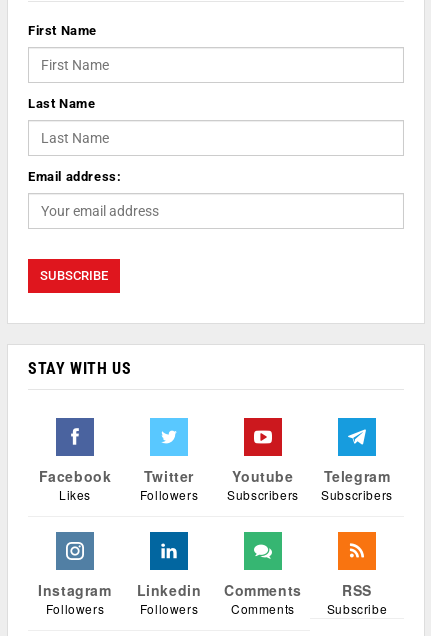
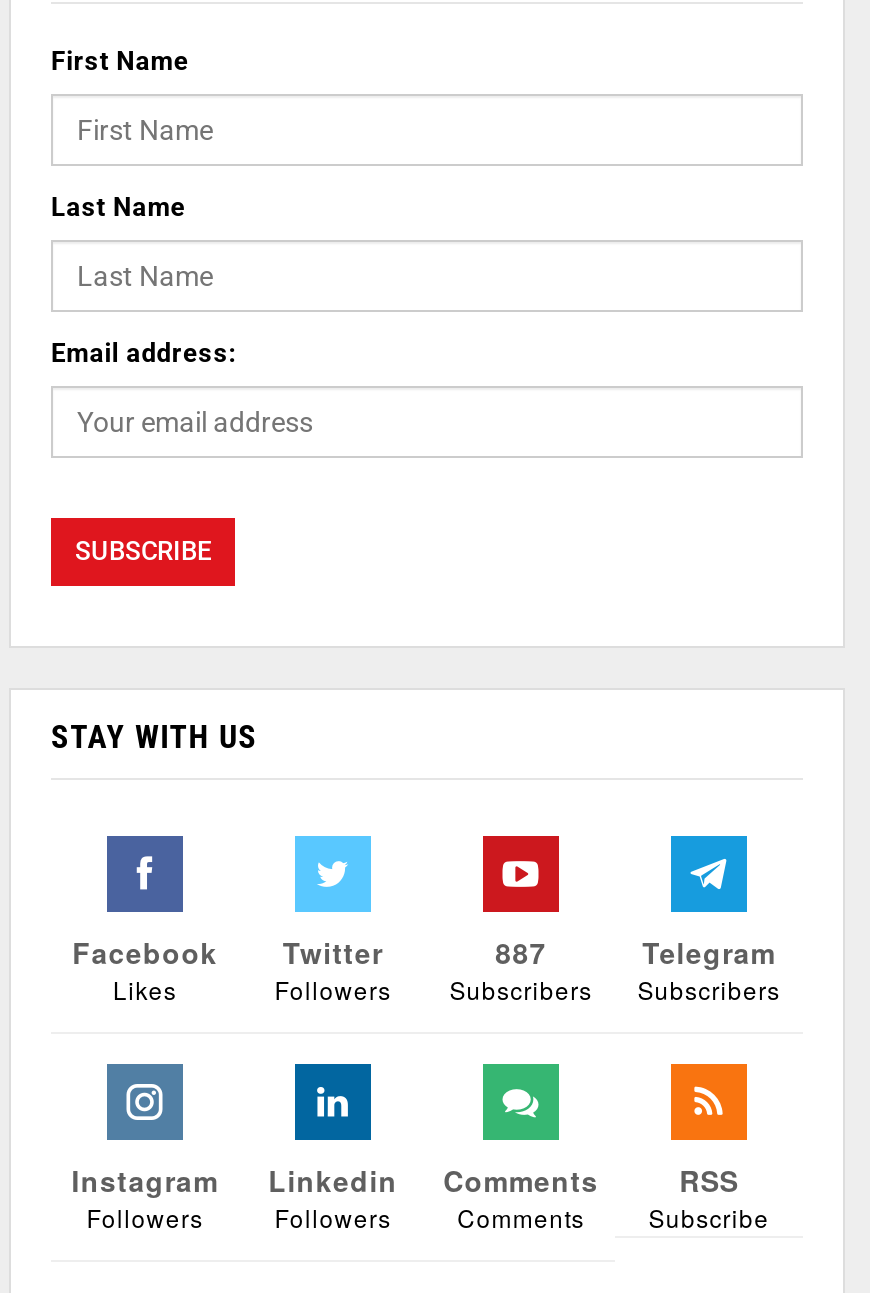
[232,466,294,486] Youtube -> [495,932,547,972] 887

